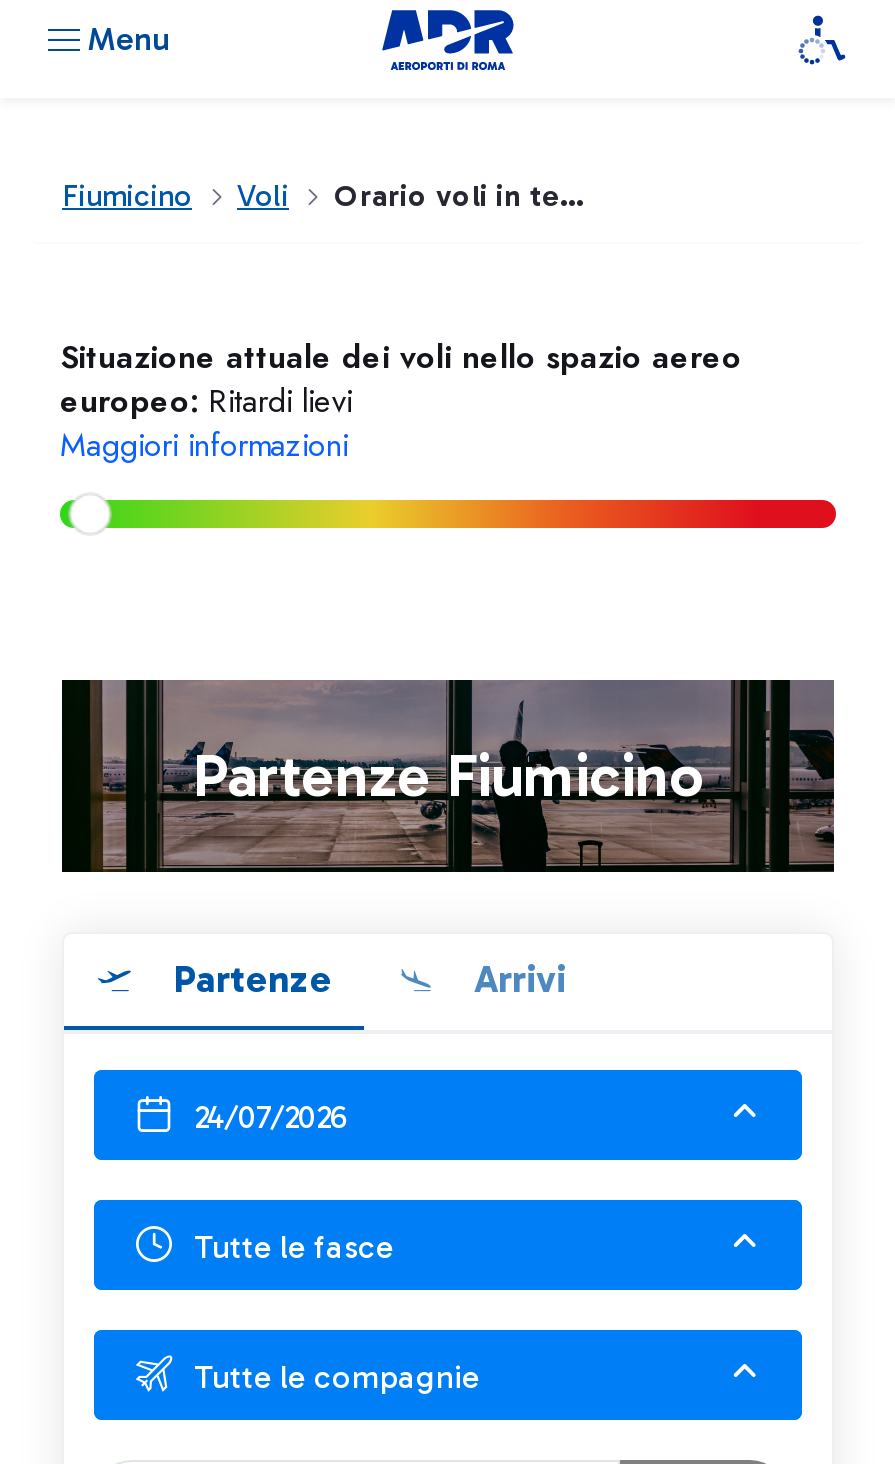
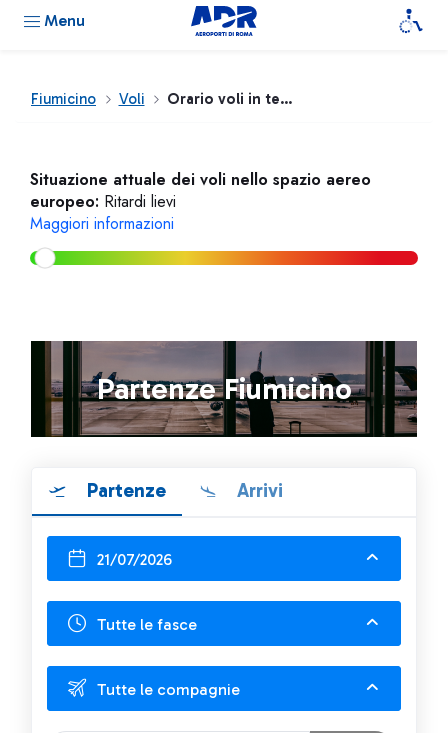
[194,1098,348,1136] 24/07/2026 -> [97,550,172,569] 21/07/2026

